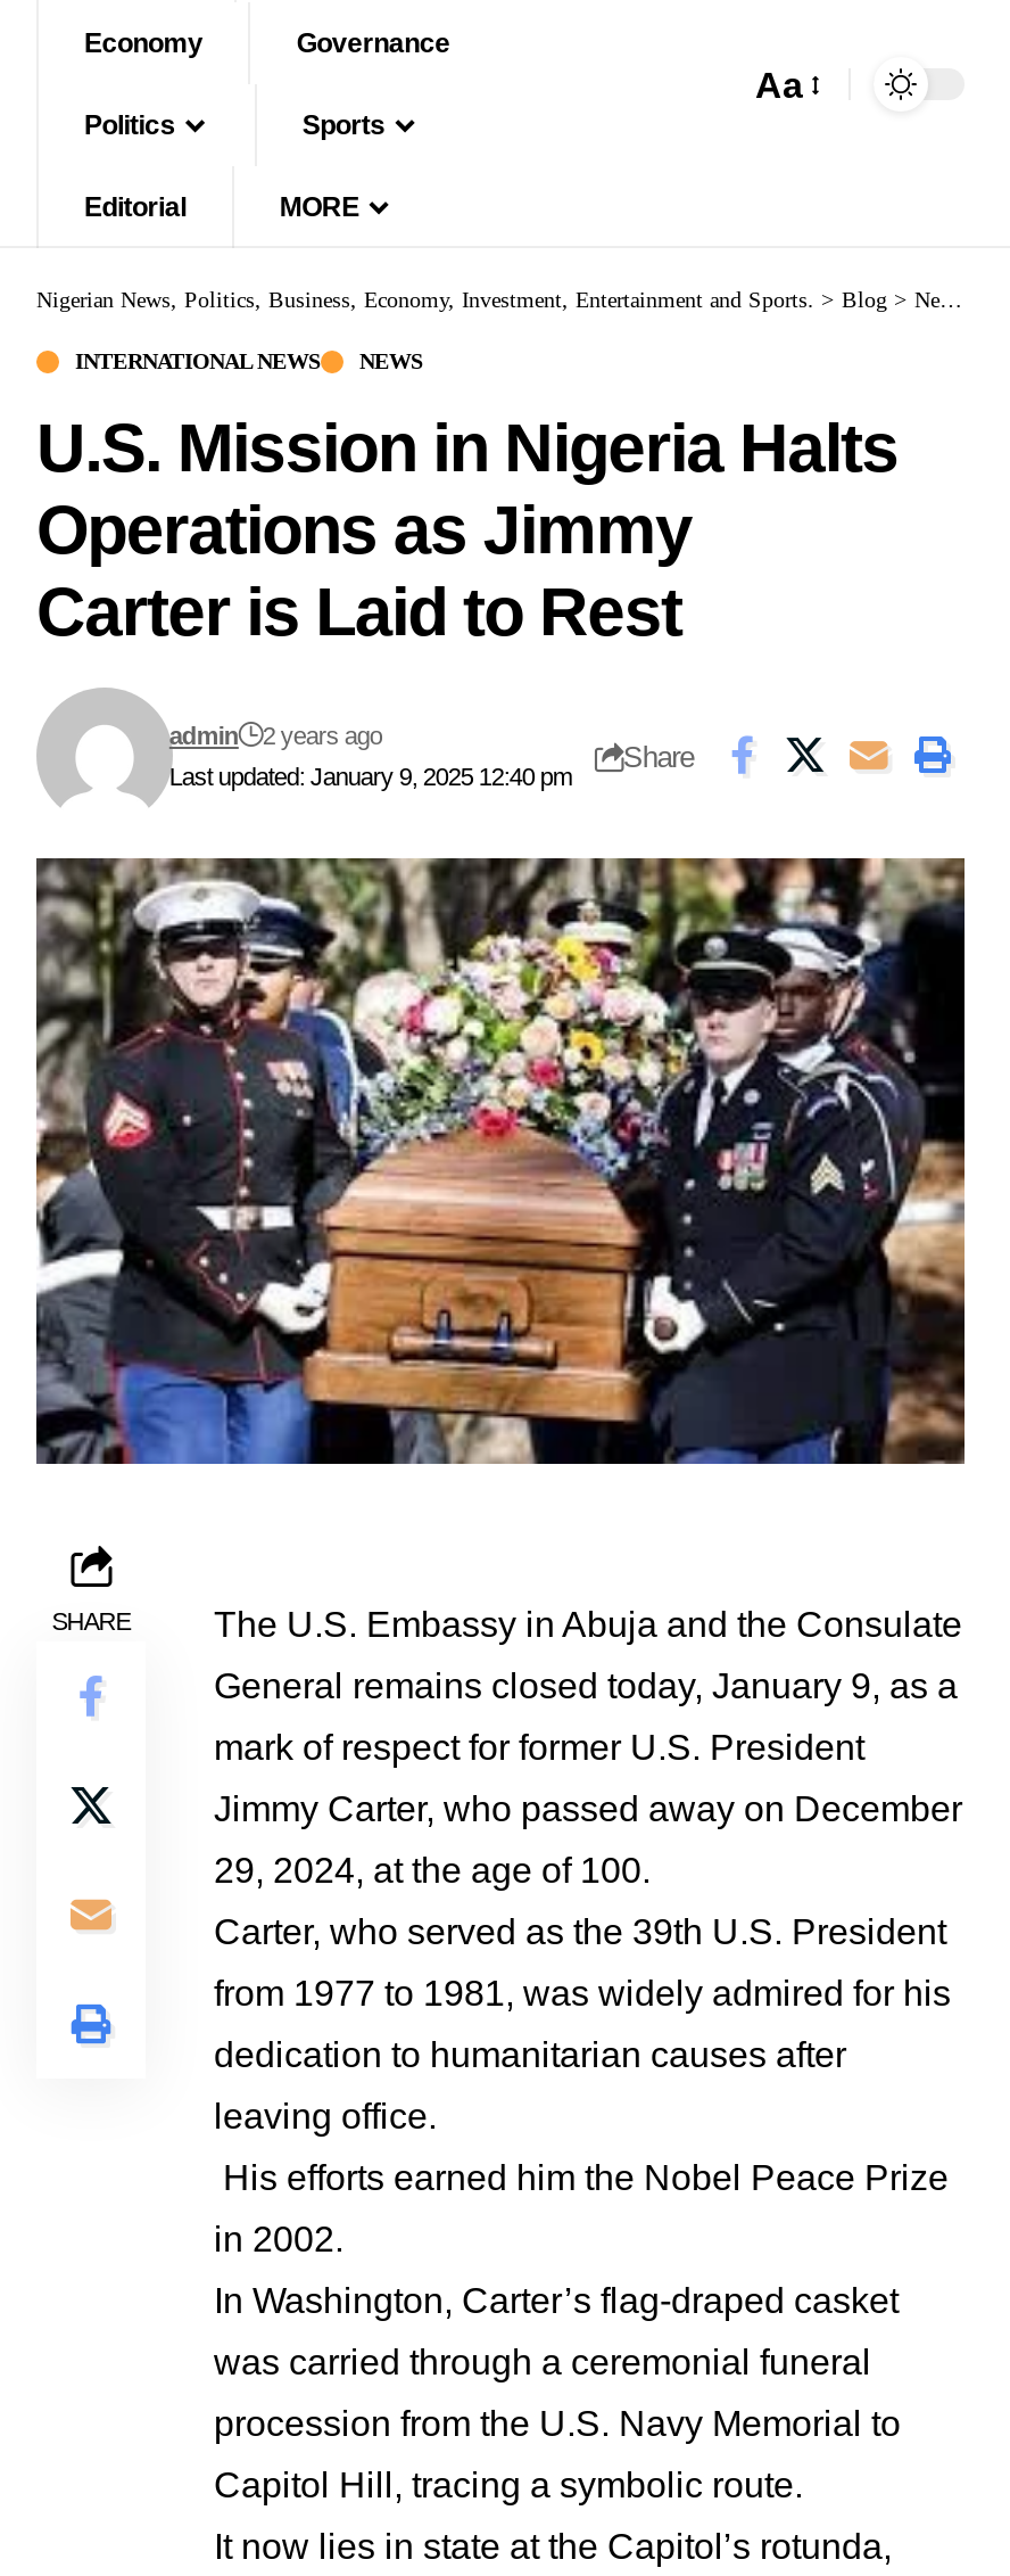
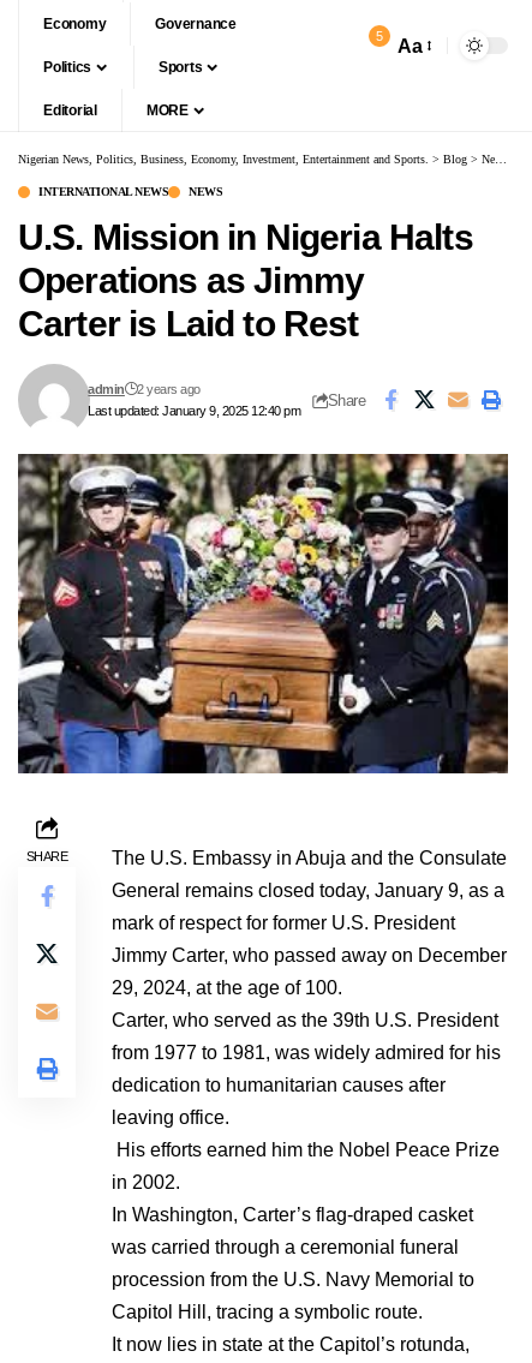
none -> [376,28,383,43] 5

